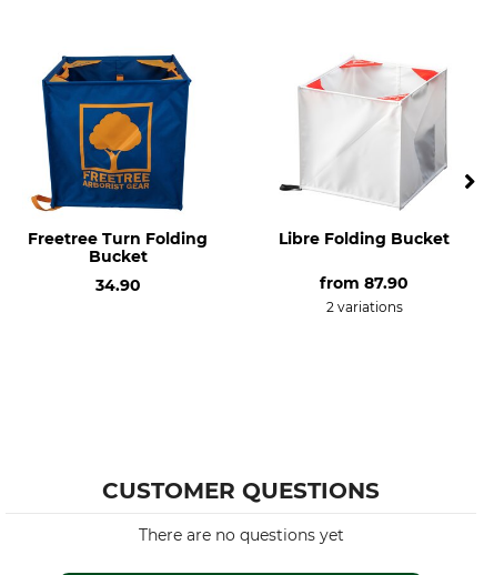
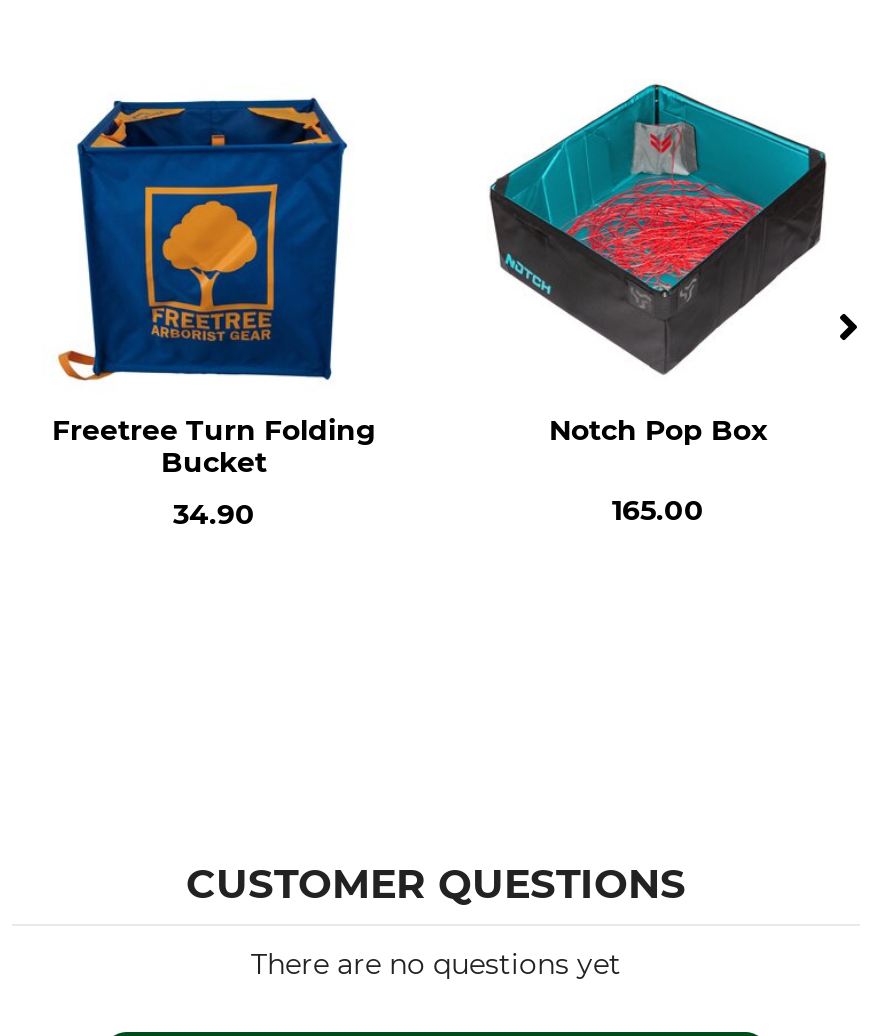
[271,47,457,249] [image] | Libre Folding Bucket -> [488,82,828,448] [image] | Notch Pop Box
[320,273,409,315] from 87.90 | 2 variations -> [612,492,704,528] 165.00

